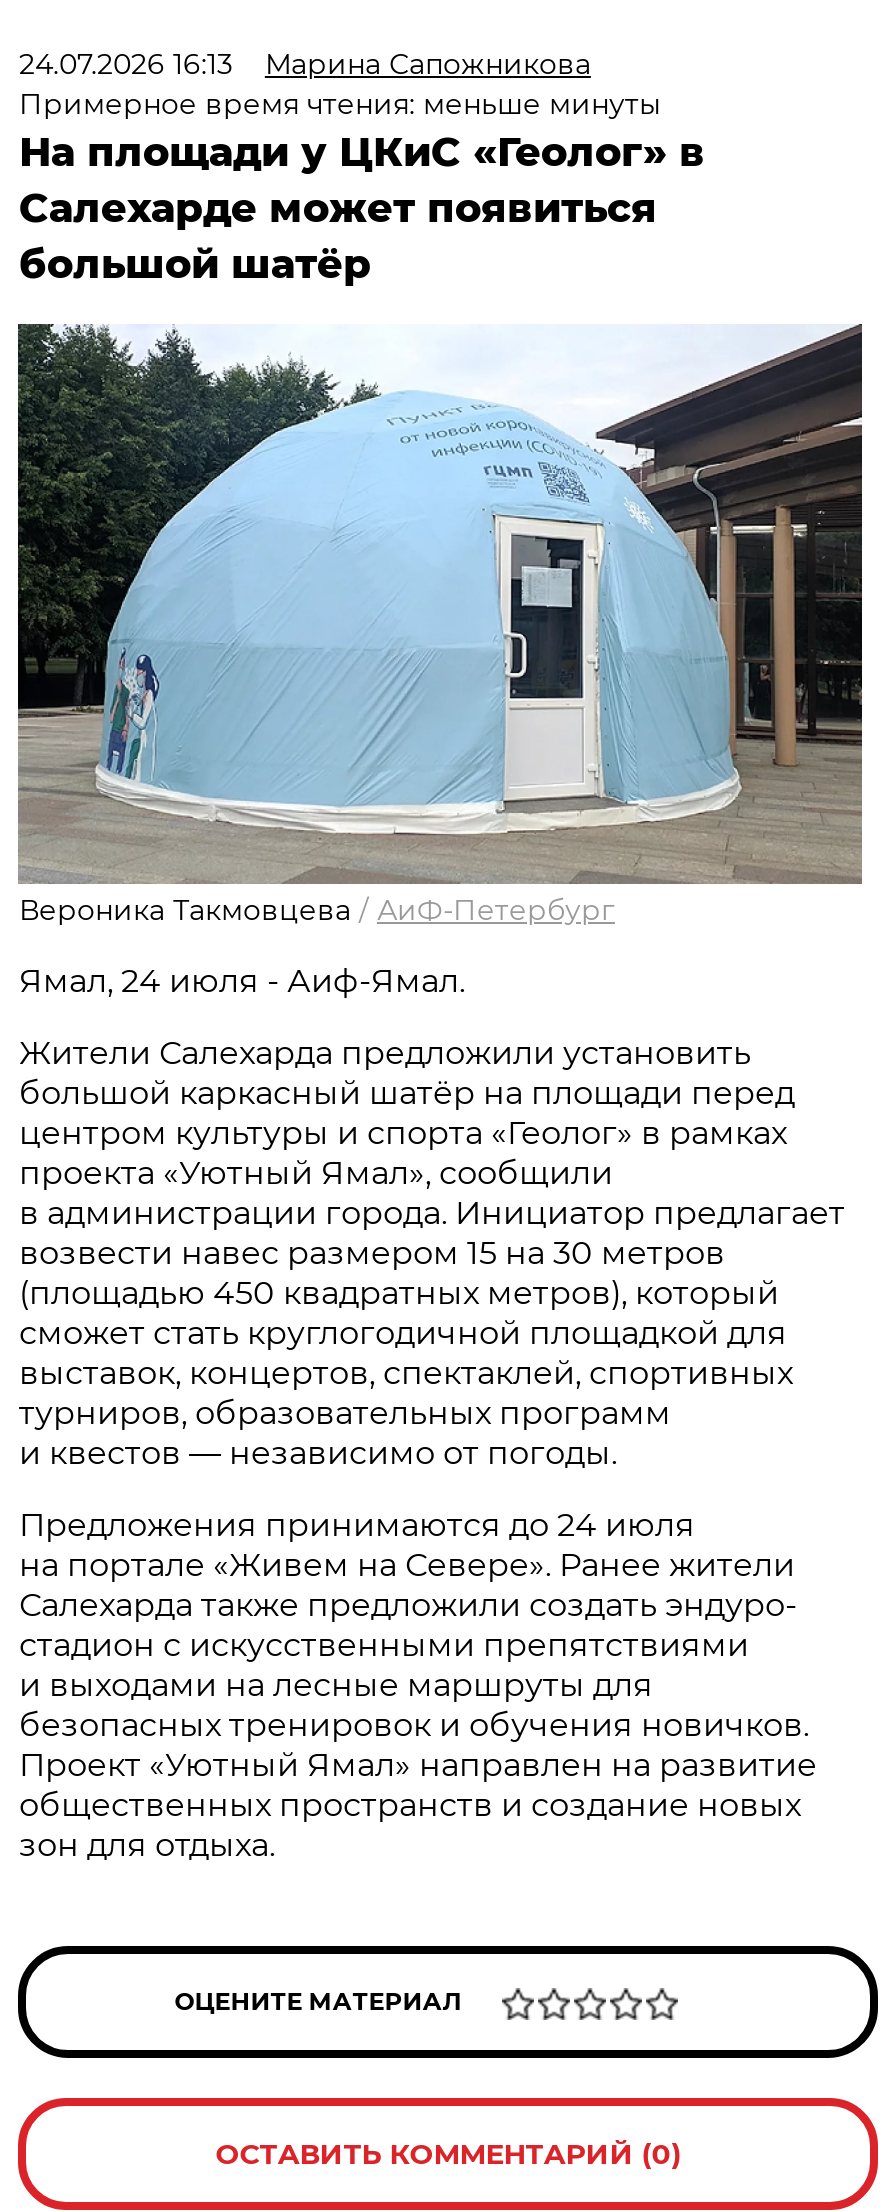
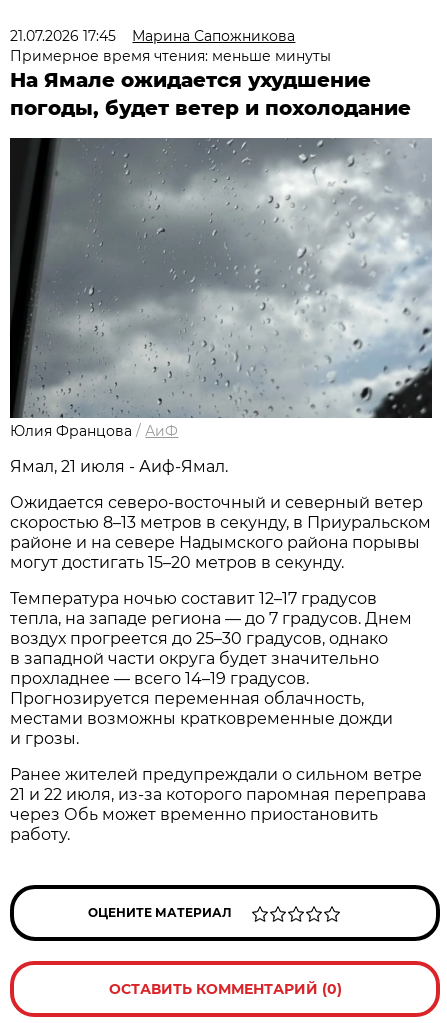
[19,46,591,82] 24.07.2026 16:13 Марина Сапожникова -> [10,27,295,45] 21.07.2026 17:45 Марина Сапожникова
[19,128,705,288] На площади у ЦКиС «Геолог» в | Салехарде может появиться | большой шатёр -> [10,68,411,120] На Ямале ожидается ухудшение | погоды, будет ветер и похолодание
[18,322,862,1864] [image] | Вероника Такмовцева / АиФ-Петербург | Ямал, 24 июля - Аиф-Ямал. | Жители Салехарда предложили установить | большой каркасный шатёр на площади перед | центром культуры и спорта «Геолог» в рамках | проекта «Уютный Ямал», сообщили | в администрации города. Инициатор предлагает | возвести навес размером 15 на 30 метров | (площадью 450 квадратных метров), который | сможет стать круглогодичной площадкой для | выставок, концертов, спектаклей, спортивных | турниров, образовательных программ | и квестов — независимо от погоды. | Предложения принимаются до 24 июля | на портале «Живем на Севере». Ранее жители | Салехарда также предложили создать эндуро- | стадион с искусственными препятствиями | и выходами на лесные маршруты для | безопасных тренировок и обучения новичков. | Проект «Уютный Ямал» направлен на развитие | общественных пространств и создание новых | зон для отдыха. -> [10,137,433,844] [image] | Юлия Францова / АиФ | Ямал, 21 июля - Аиф-Ямал. | Ожидается северо-восточный и северный ветер | скоростью 8–13 метров в секунду, в Приуральском | районе и на севере Надымского района порывы | могут достигать 15–20 метров в секунду. | Температура ночью составит 12–17 градусов | тепла, на западе региона — до 7 градусов. Днем | воздух прогреется до 25–30 градусов, однако | в западной части округа будет значительно | прохладнее — всего 14–19 градусов. | Прогнозируется переменная облачность, | местами возможны кратковременные дожди | и грозы. | Ранее жителей предупреждали о сильном ветре | 21 и 22 июля, из-за которого паромная переправа | через Обь может временно приостановить | работу.

